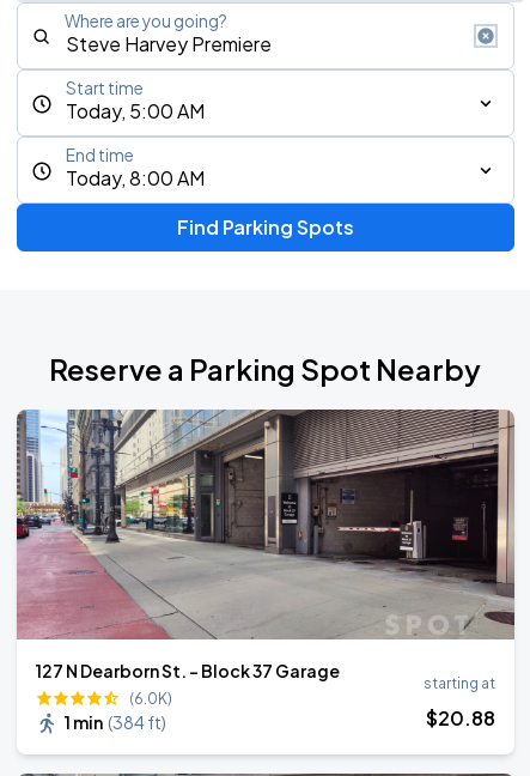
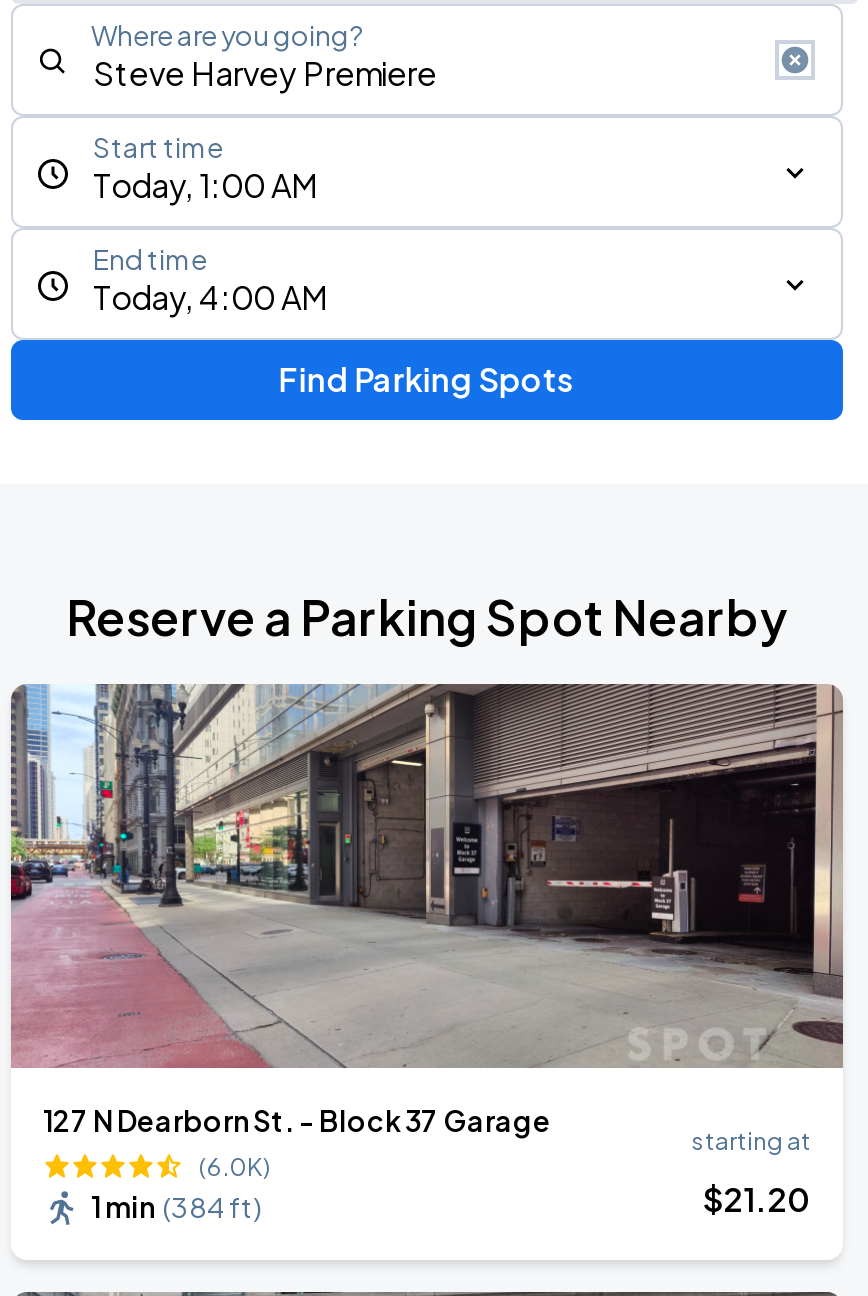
[66,98,205,123] Today, 5:00 AM -> [93,164,317,206] Today, 1:00 AM
[66,165,205,190] Today, 8:00 AM -> [93,276,327,318] Today, 4:00 AM
[426,705,495,730] $20.88 -> [703,1178,811,1220] $21.20

